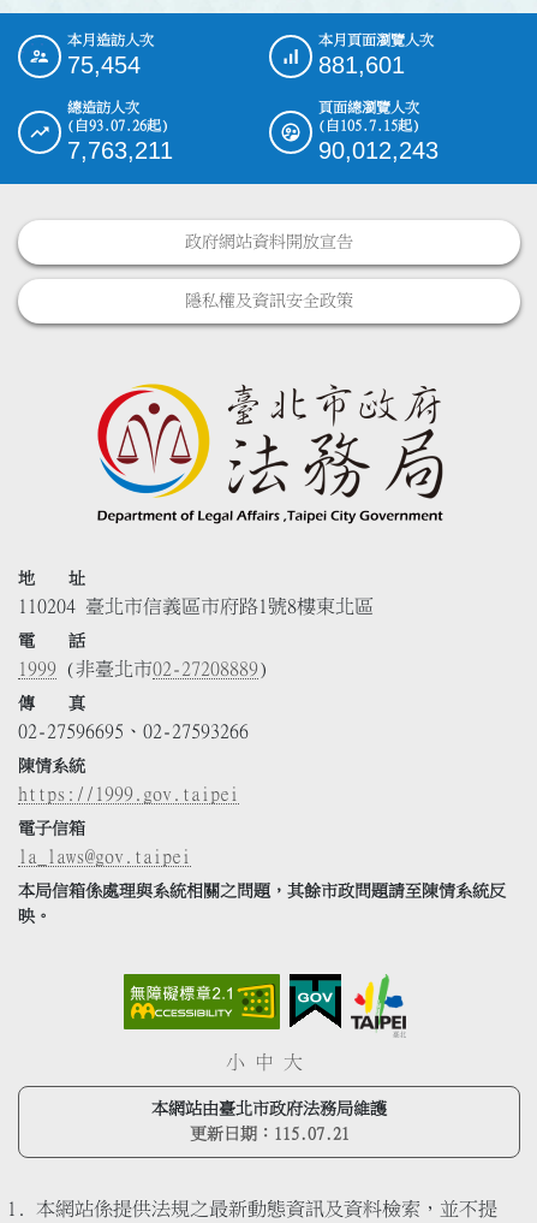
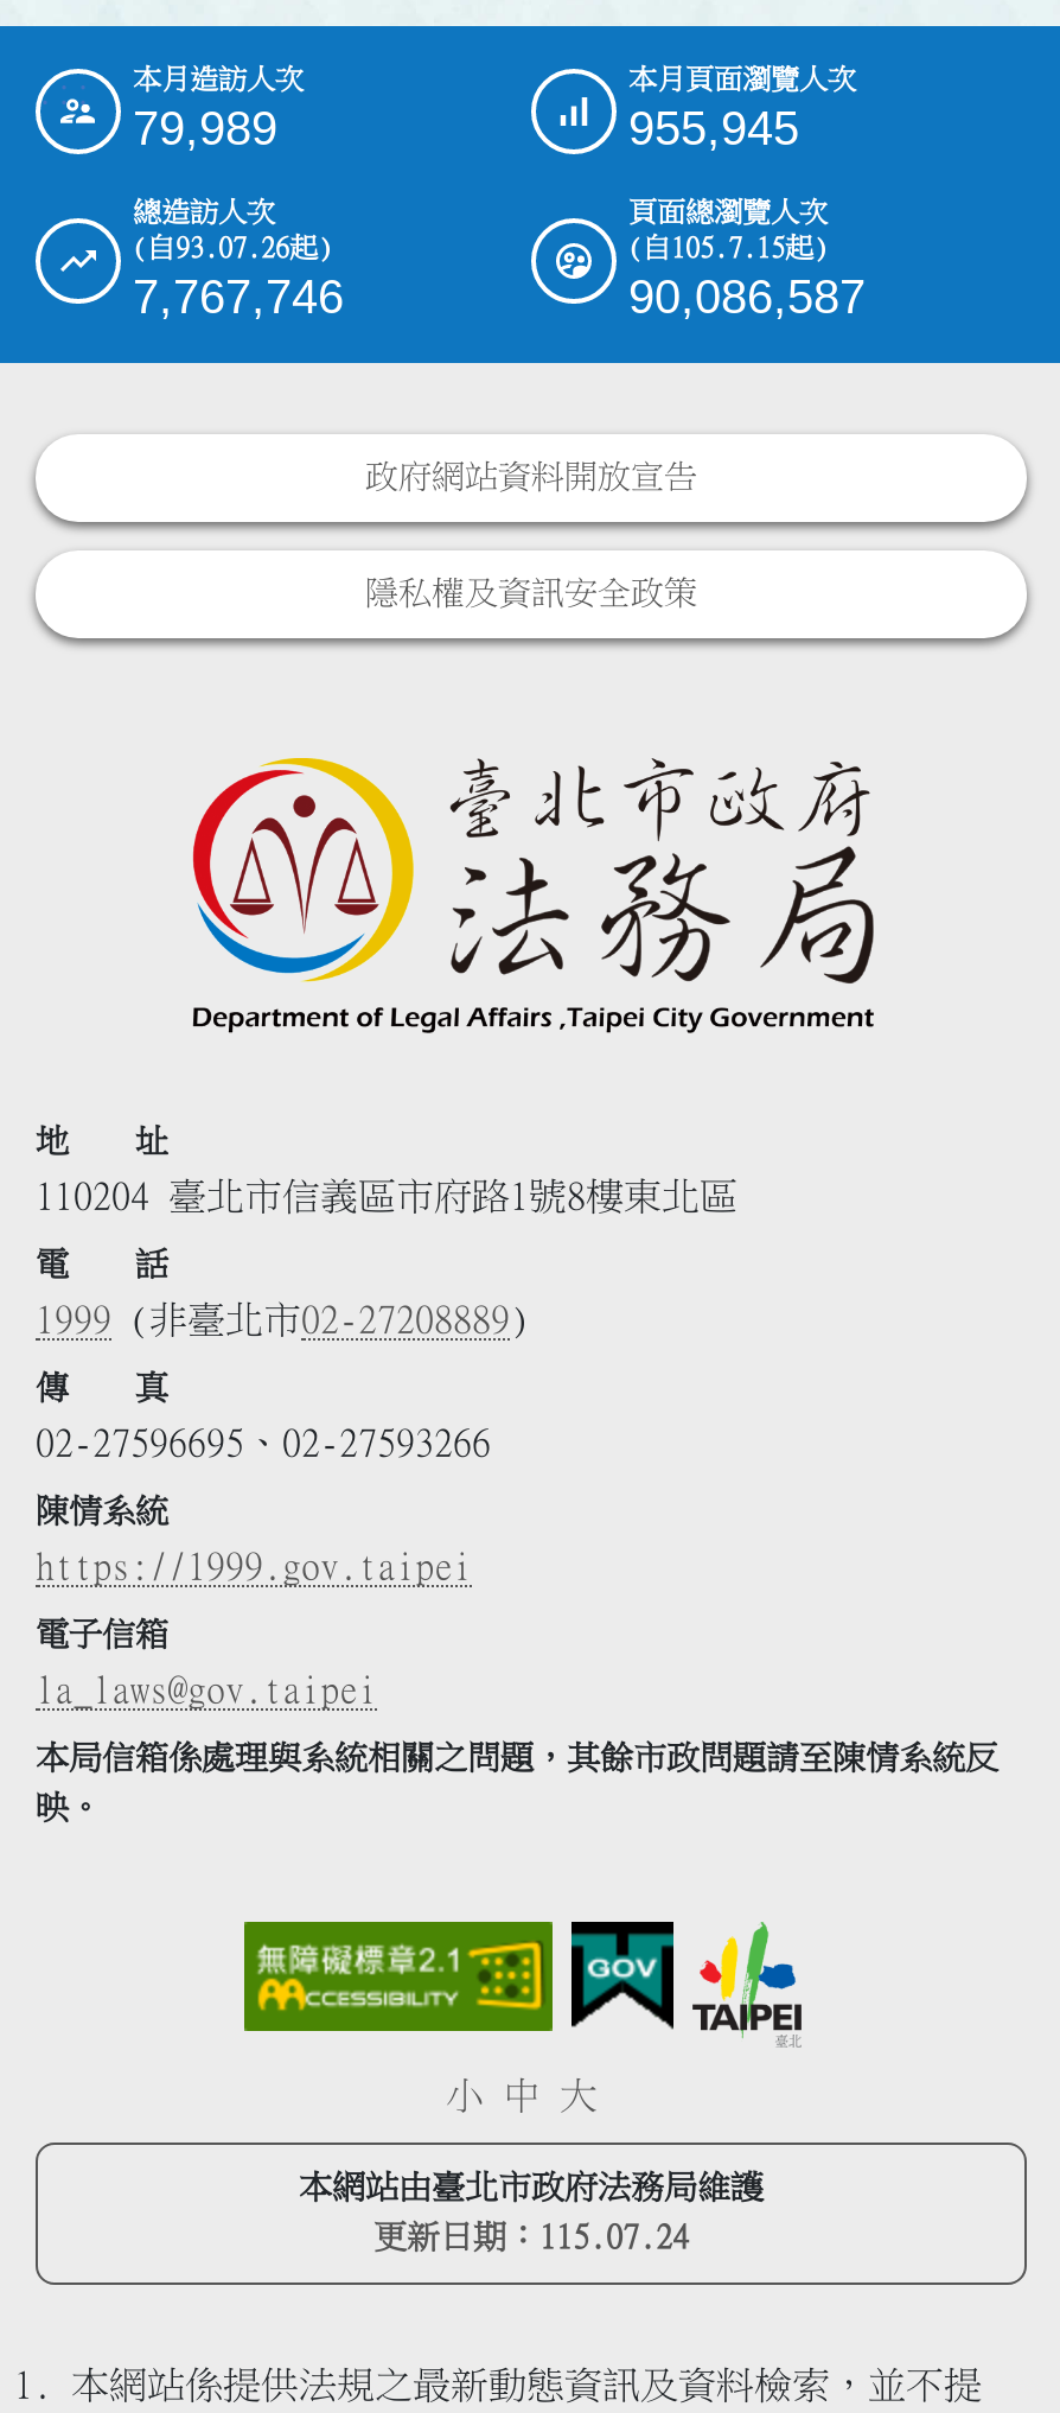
[67,52,141,79] 75,454 -> [133,103,277,155] 79,989
[318,52,405,79] 881,601 -> [628,103,799,155] 955,945
[67,138,173,164] 7,763,211 -> [133,271,344,324] 7,767,746
[318,138,438,164] 90,012,243 -> [628,271,866,324] 90,086,587
[189,1125,349,1142] 更新日期：115.07.21 -> [373,2220,689,2253] 更新日期：115.07.24

